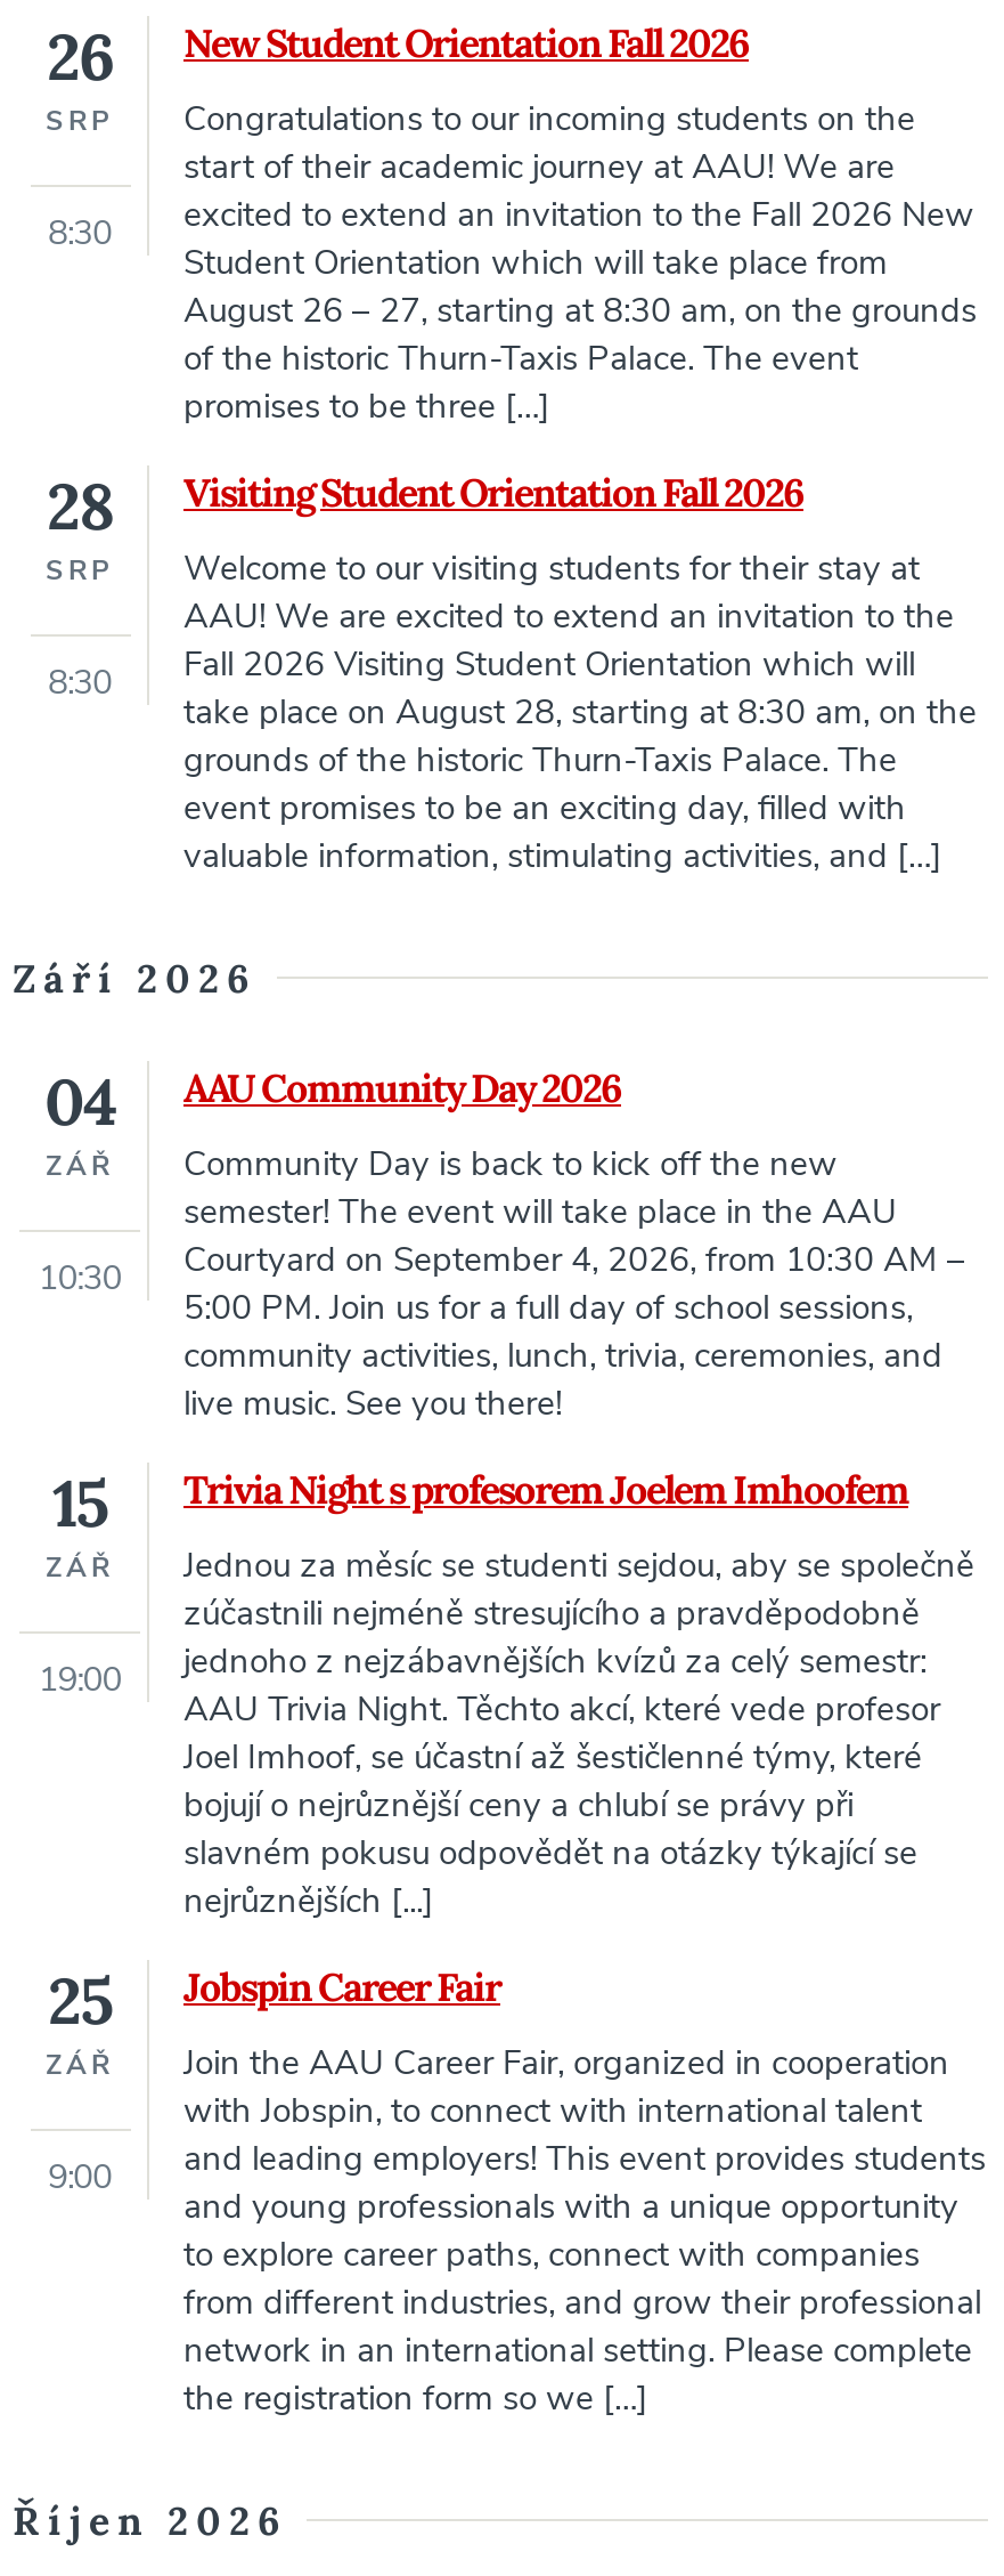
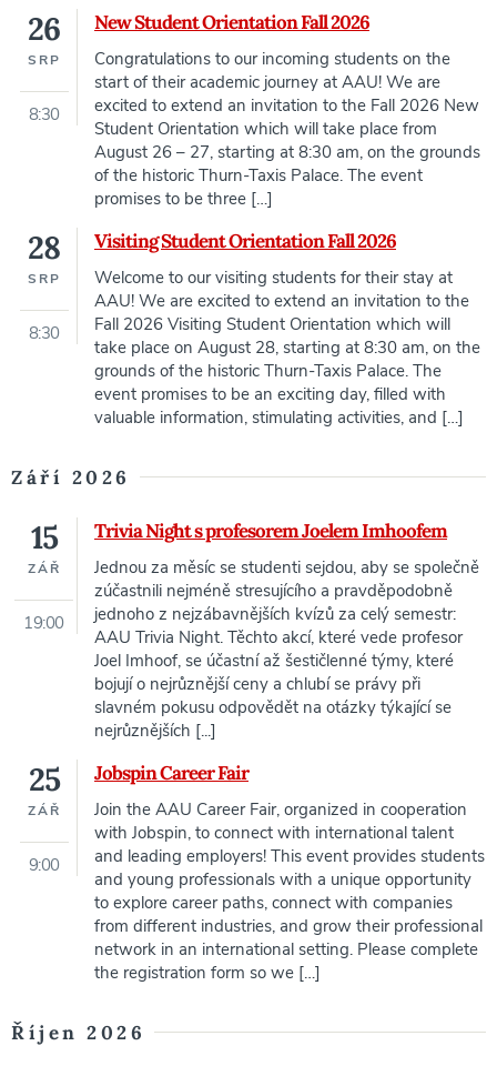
[38,1061,621,1301] AAU Community Day 2026 | 04 | ZÁŘ | 10:30 -> none
[183,1141,965,1426] Community Day is back to kick off the new | semester! The event will take place in the AAU | Courtyard on September 4, 2026, from 10:30 AM – | 5:00 PM. Join us for a full day of school sessions, | community activities, lunch, trivia, ceremonies, and | live music. See you there! -> none

